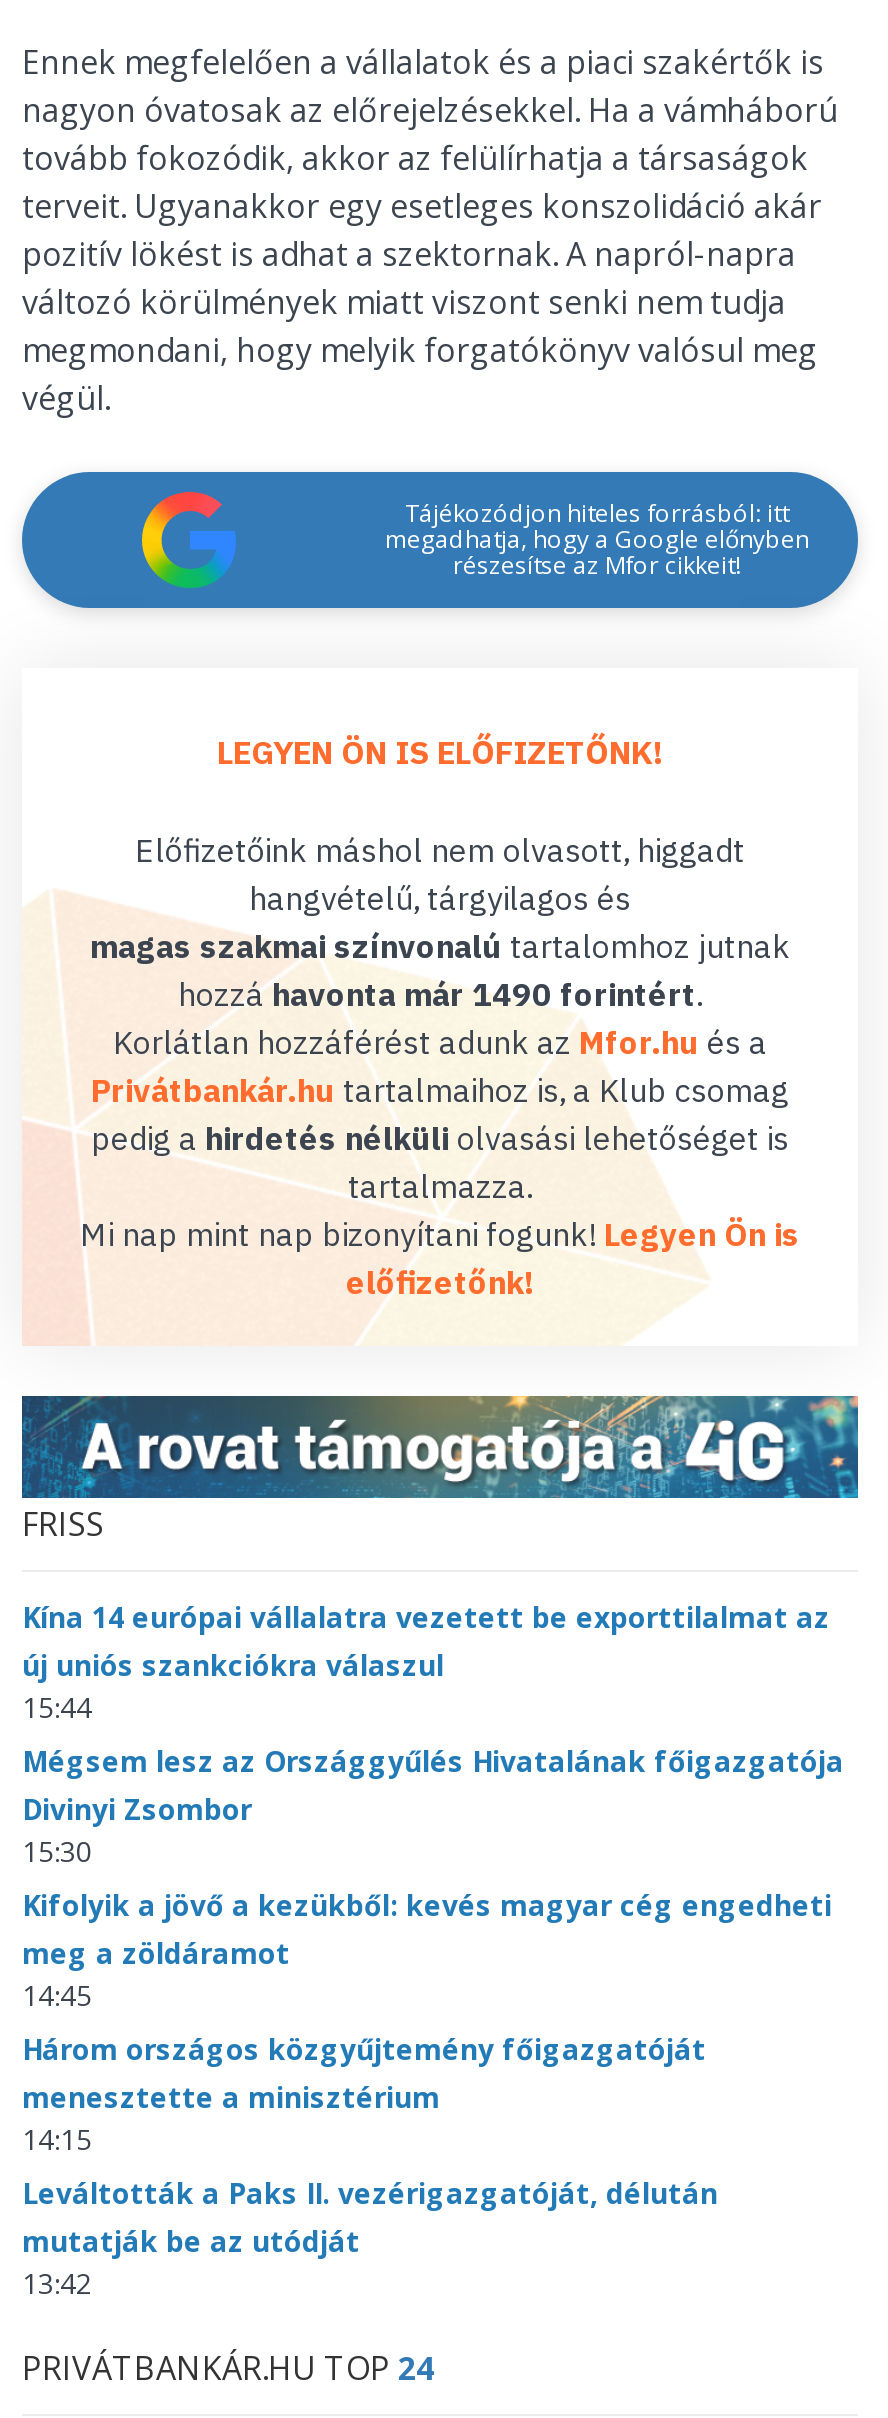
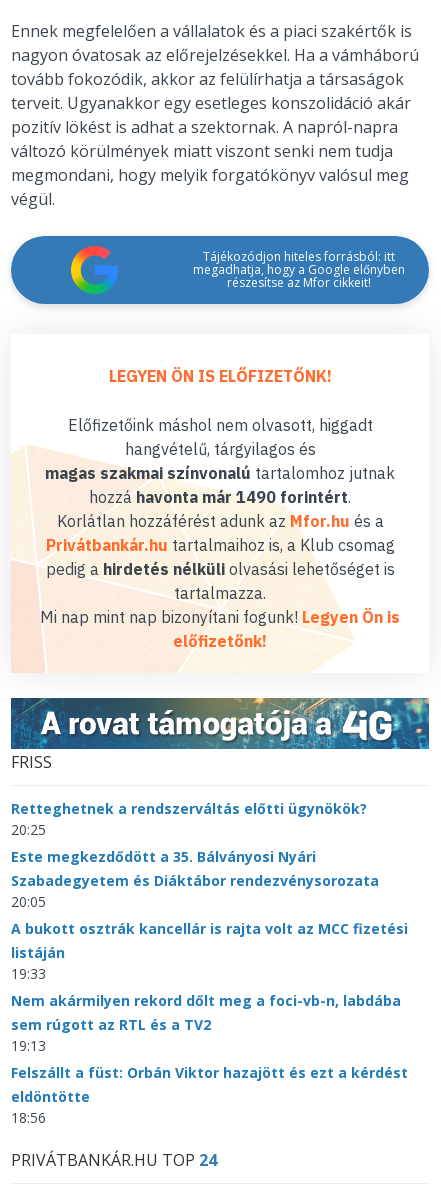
[22,1599,844,2303] Kína 14 európai vállalatra vezetett be exporttilalmat az | új uniós szankciókra válaszul | 15:44 | Mégsem lesz az Országgyűlés Hivatalának főigazgatója | Divinyi Zsombor | 15:30 | Kifolyik a jövő a kezükből: kevés magyar cég engedheti | meg a zöldáramot | 14:45 | Három országos közgyűjtemény főigazgatóját | menesztette a minisztérium | 14:15 | Leváltották a Paks II. vezérigazgatóját, délután | mutatják be az utódját | 13:42 -> [11,799,408,1127] Retteghetnek a rendszerváltás előtti ügynökök? | 20:25 | Este megkezdődött a 35. Bálványosi Nyári | Szabadegyetem és Diáktábor rendezvénysorozata | 20:05 | A bukott osztrák kancellár is rajta volt az MCC fizetési | listáján | 19:33 | Nem akármilyen rekord dőlt meg a foci-vb-n, labdába | sem rúgott az RTL és a TV2 | 19:13 | Felszállt a füst: Orbán Viktor hazajött és ezt a kérdést | eldöntötte | 18:56

